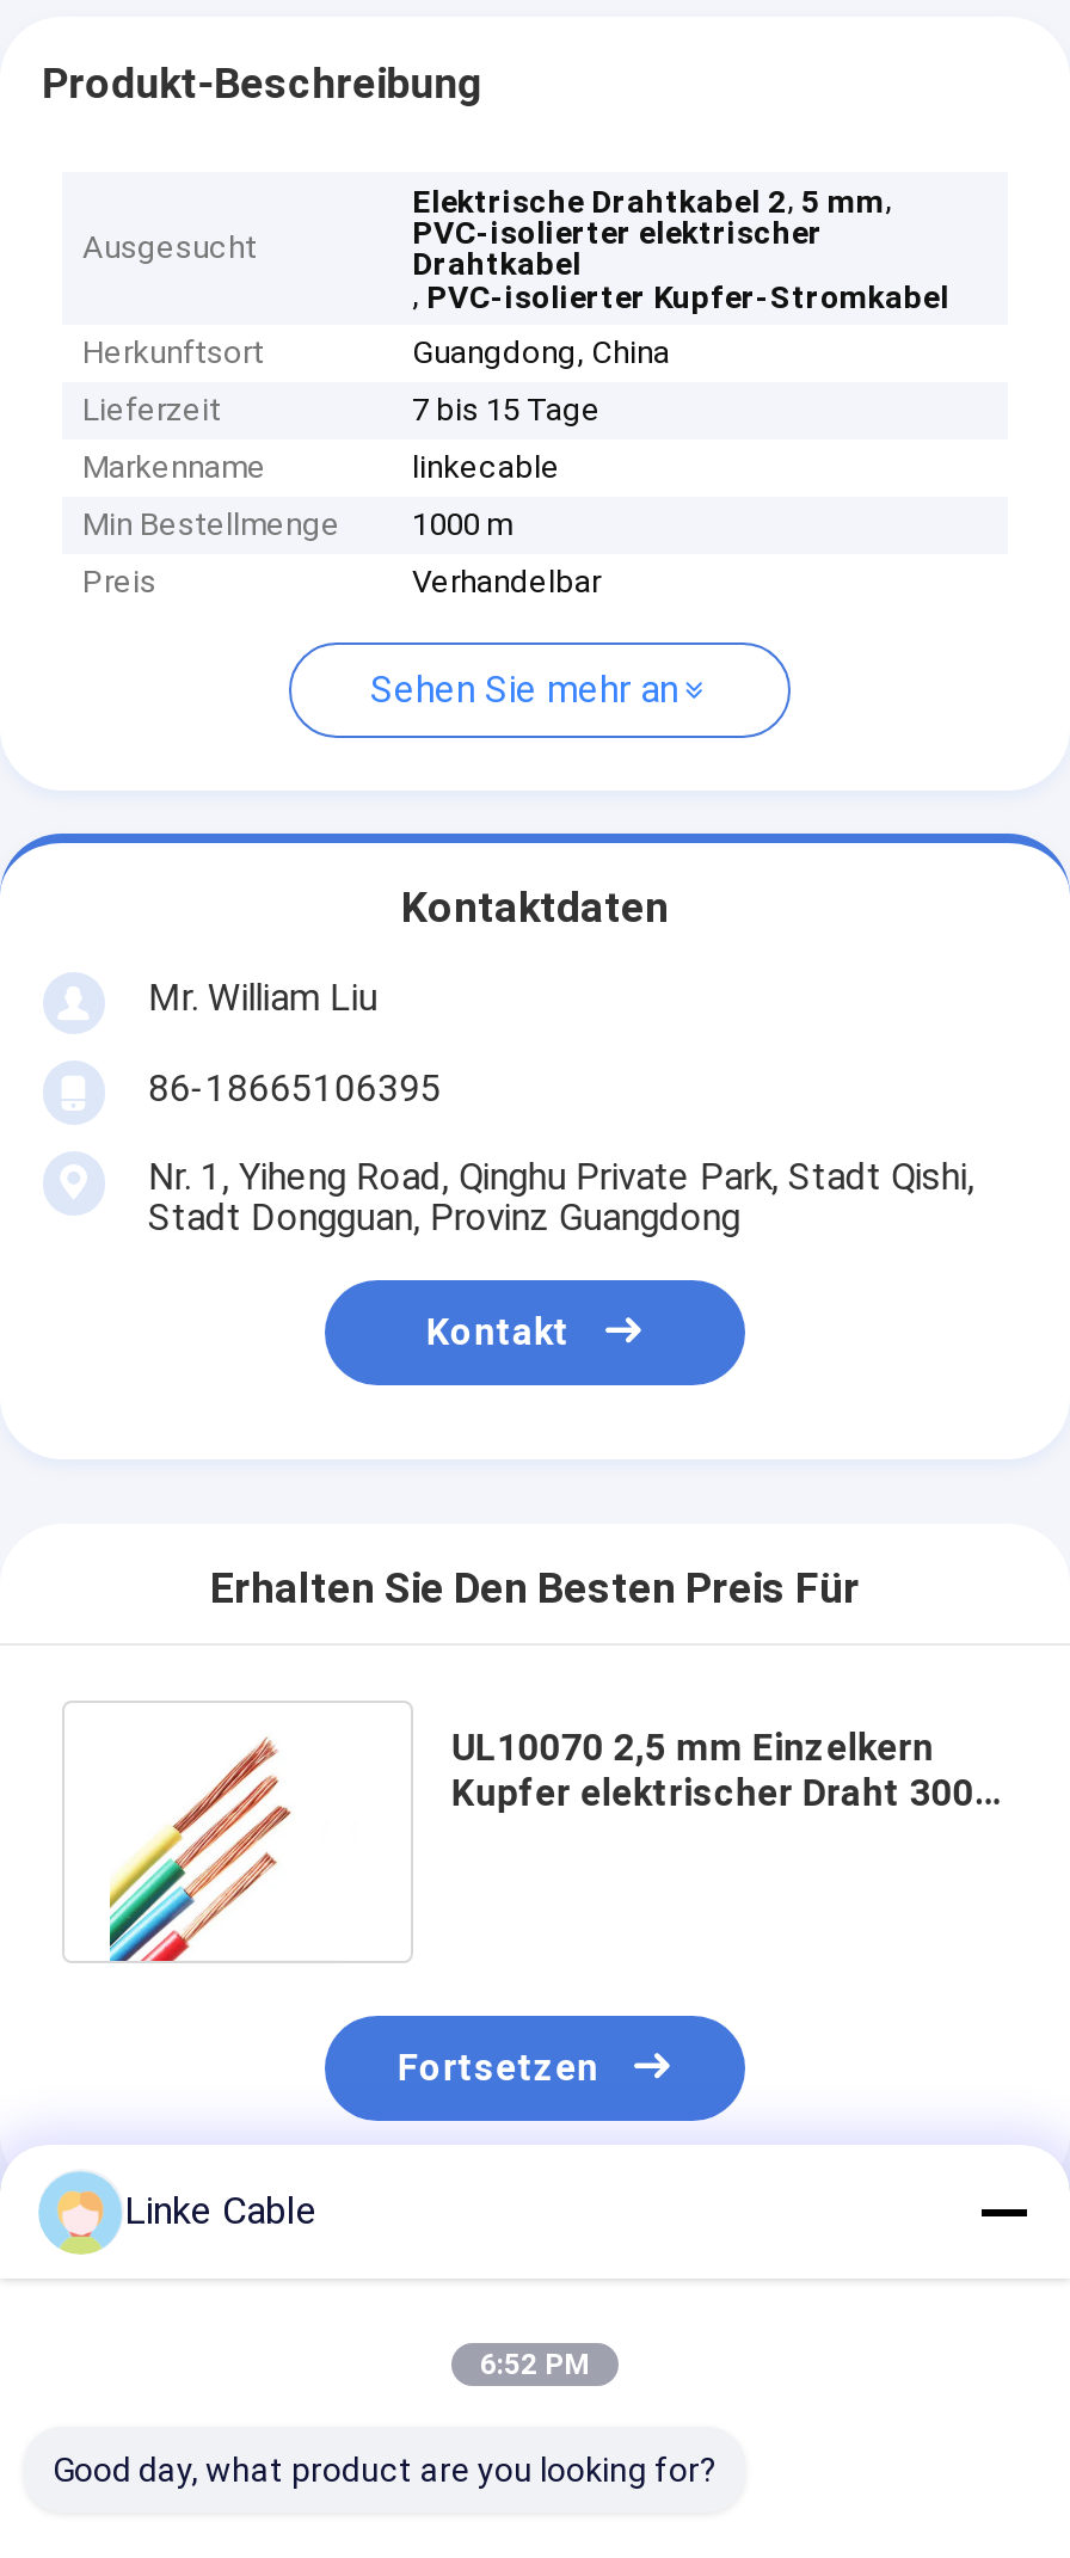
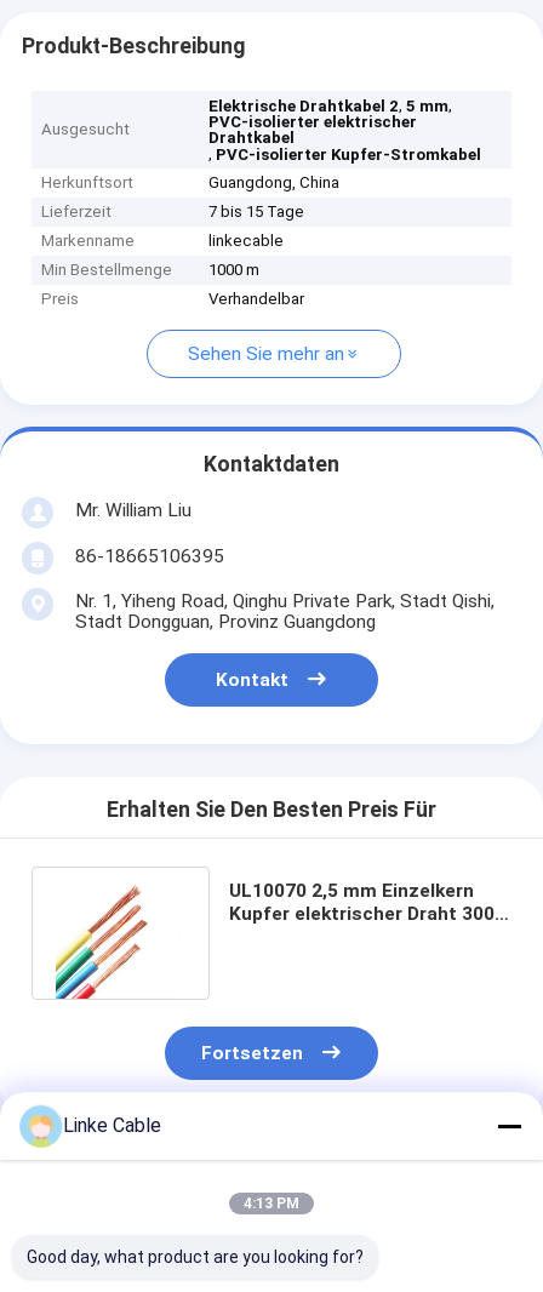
[480,2348,590,2381] 6:52 PM -> [244,1195,299,1212] 4:13 PM

